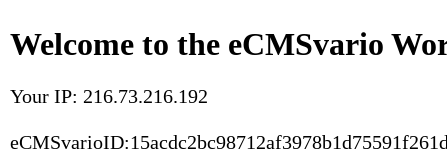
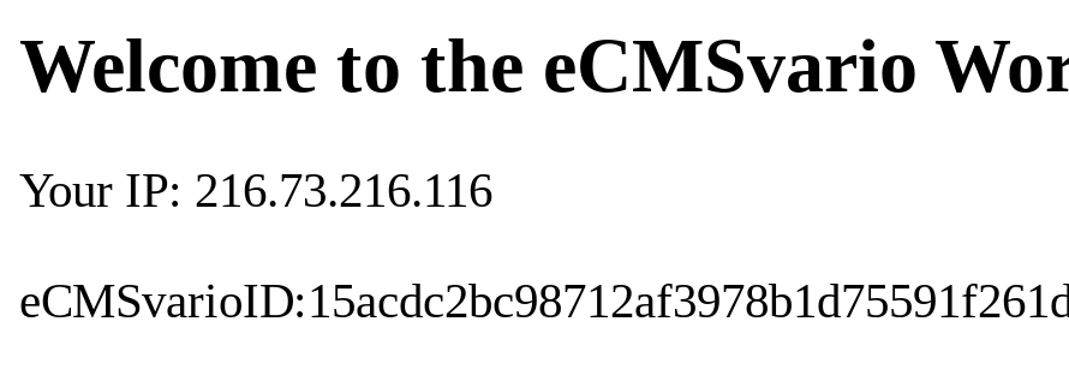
[10,85,208,107] Your IP: 216.73.216.192 -> [19,163,492,216] Your IP: 216.73.216.116

